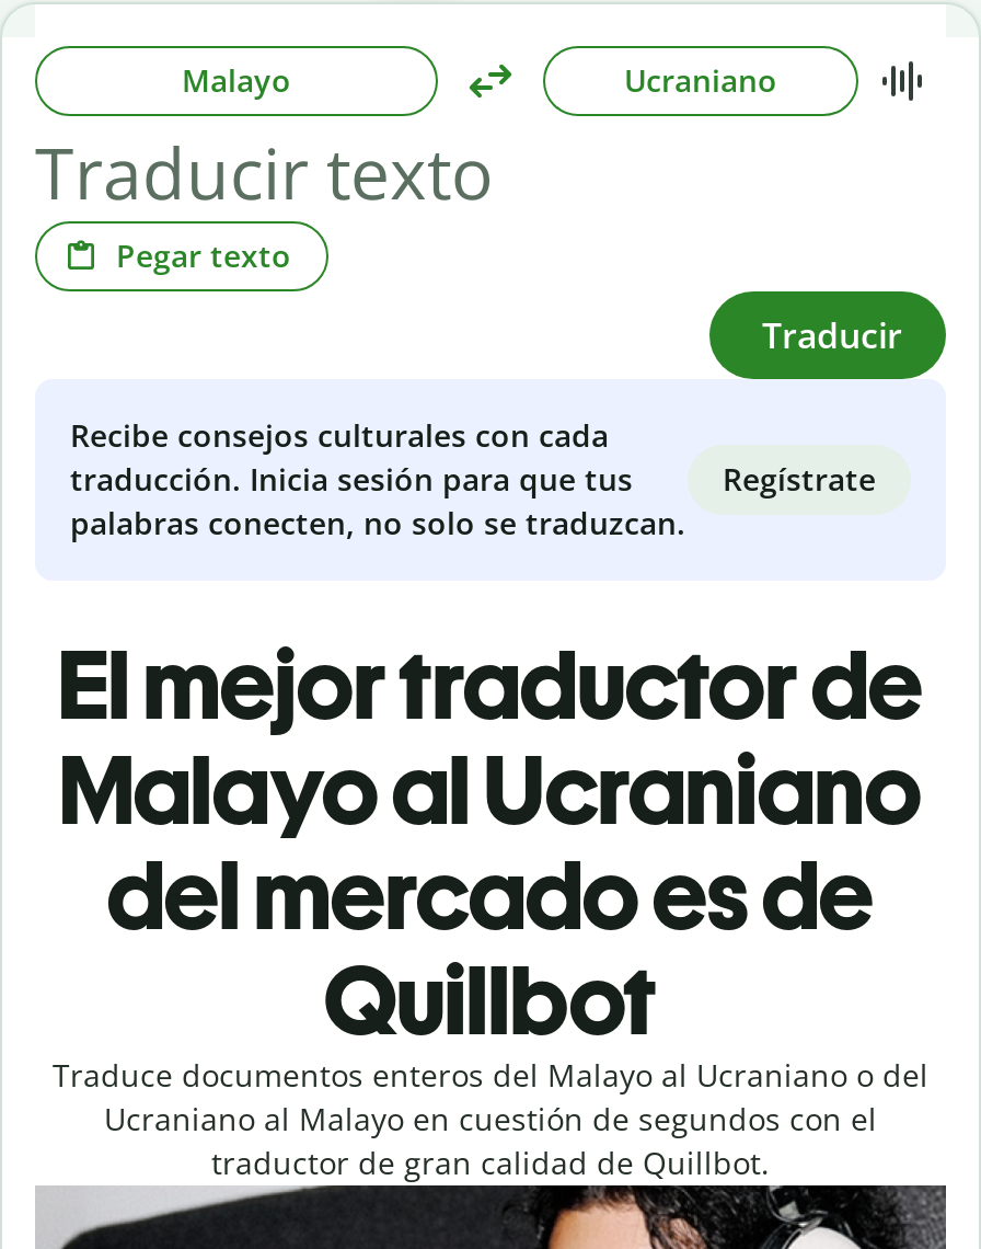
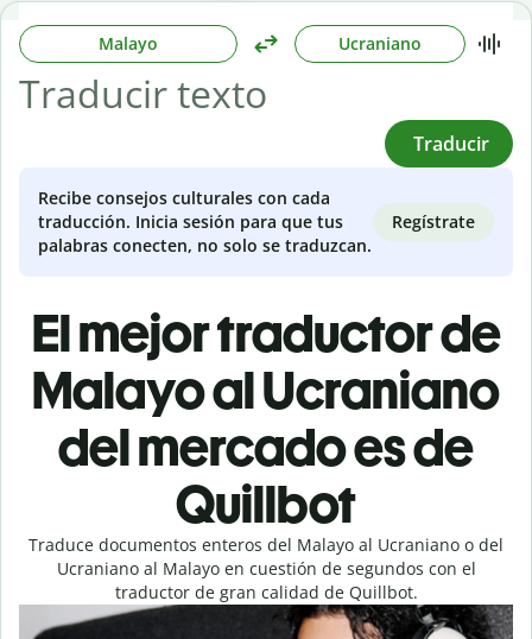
[116,233,291,275] Pegar texto -> none

